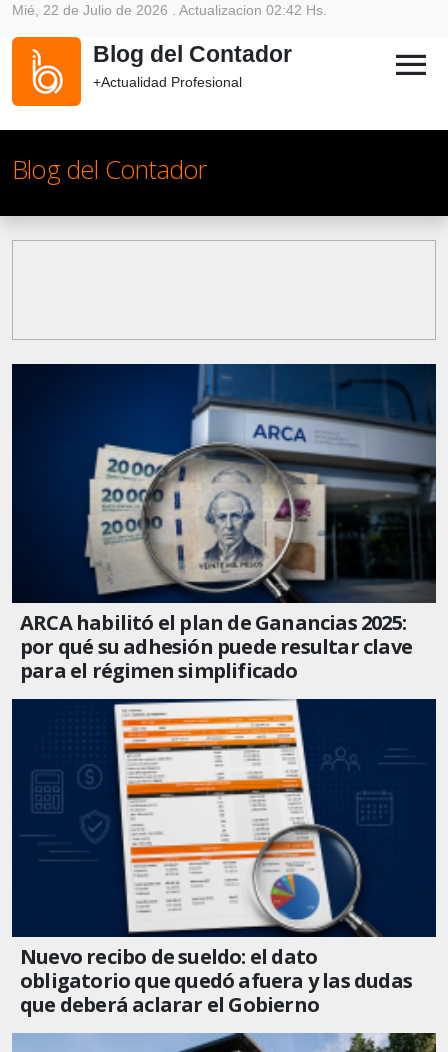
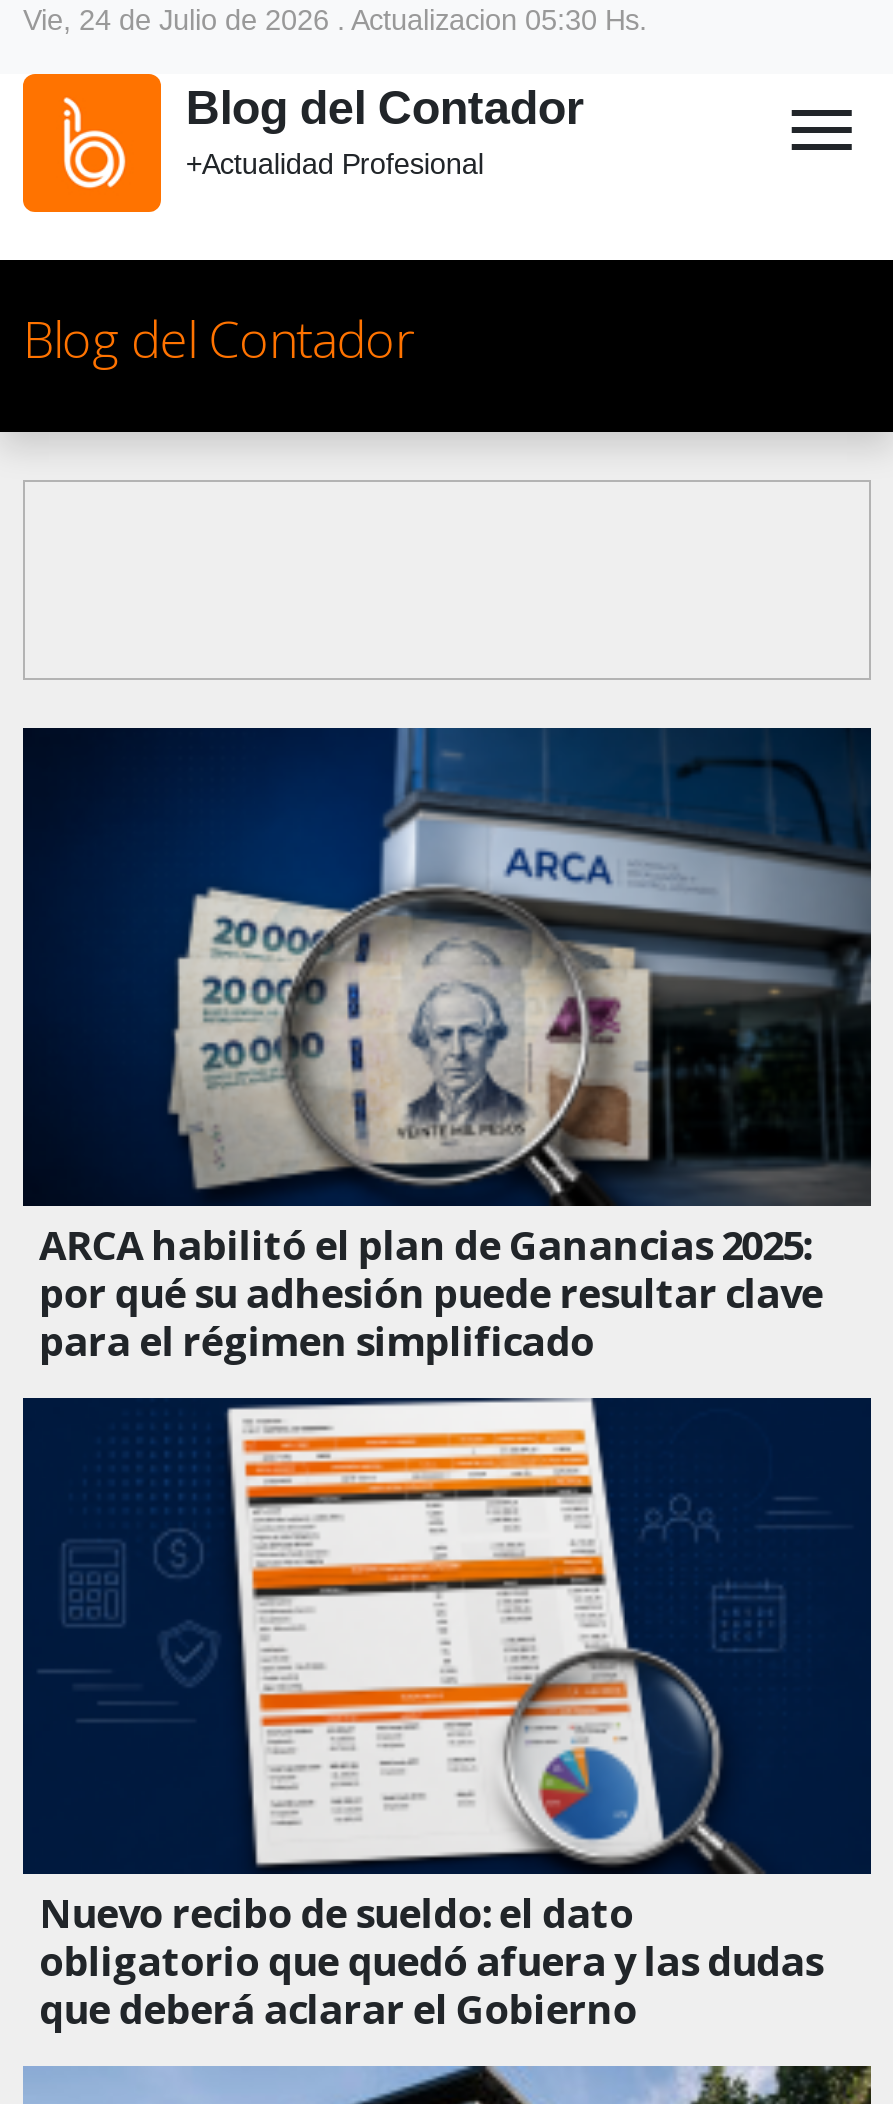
[12,2,327,18] Mié, 22 de Julio de 2026 . Actualizacion 02:42 Hs. -> [23,4,647,36] Vie, 24 de Julio de 2026 . Actualizacion 05:30 Hs.

